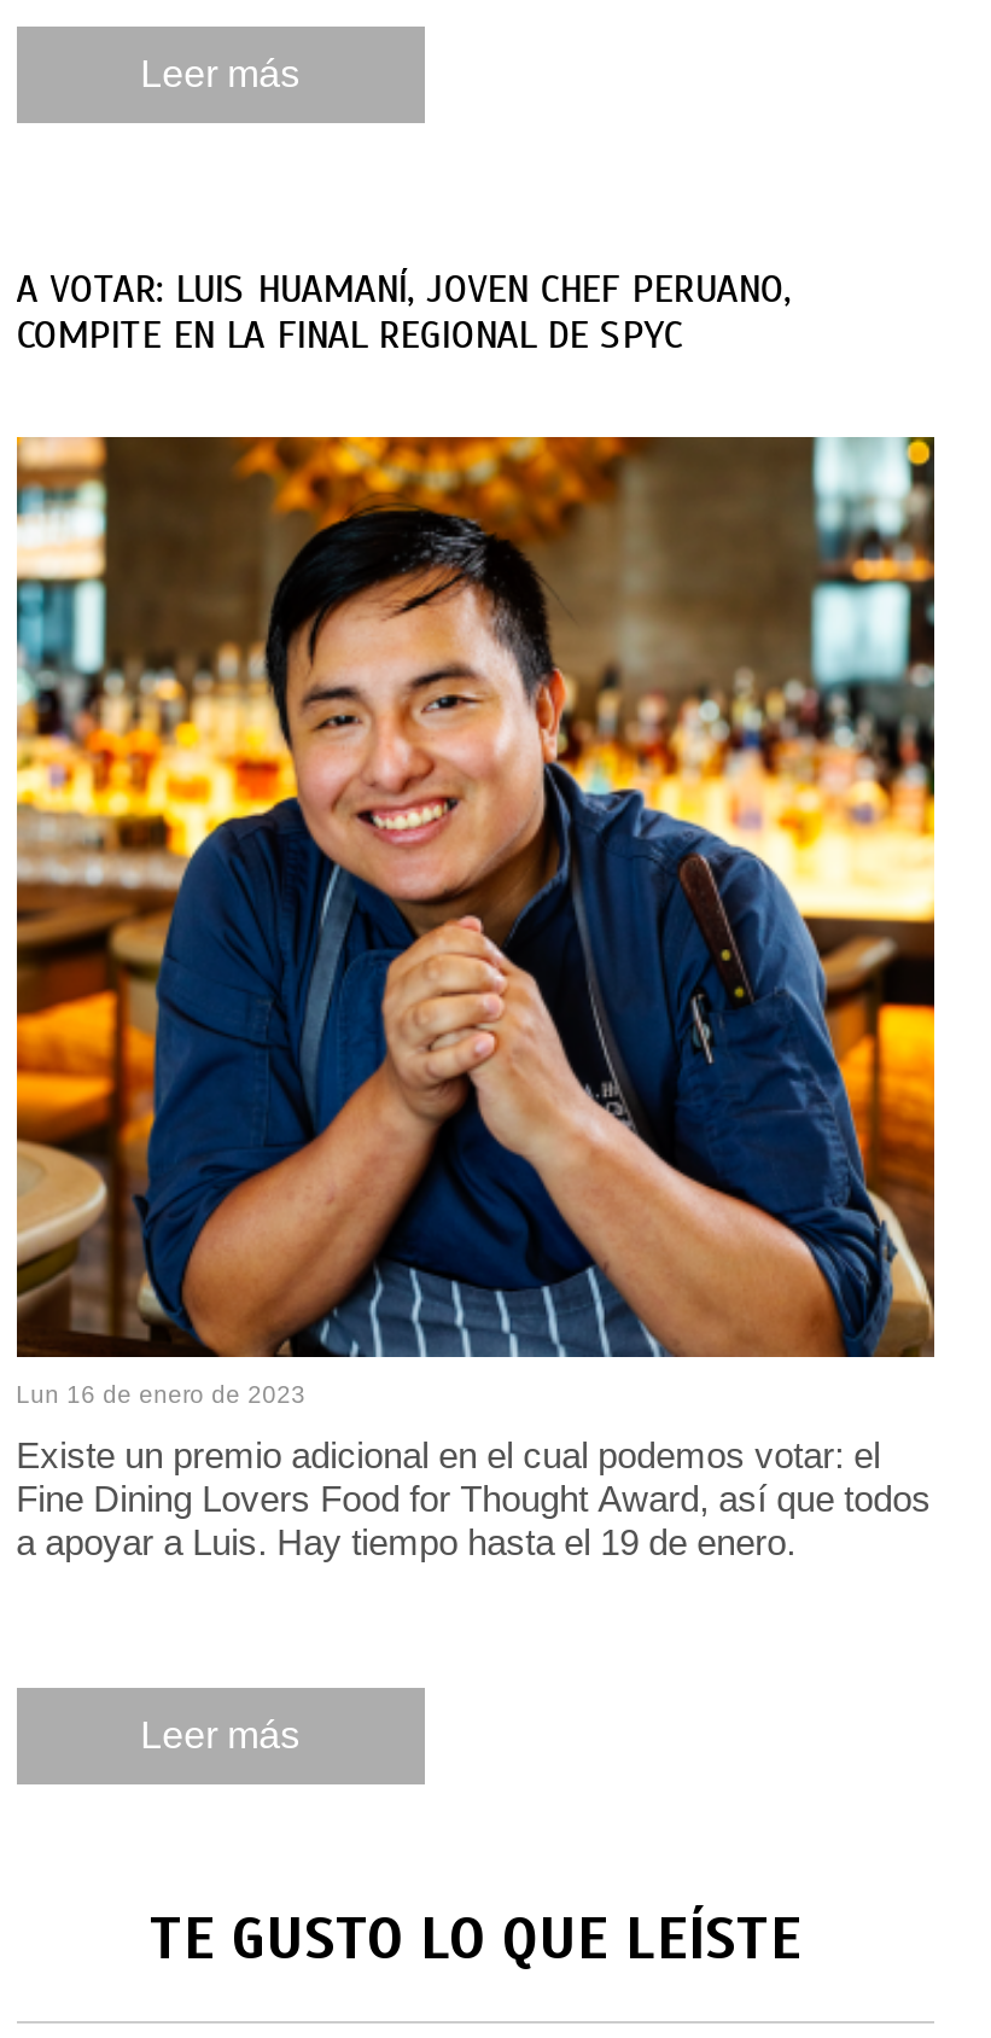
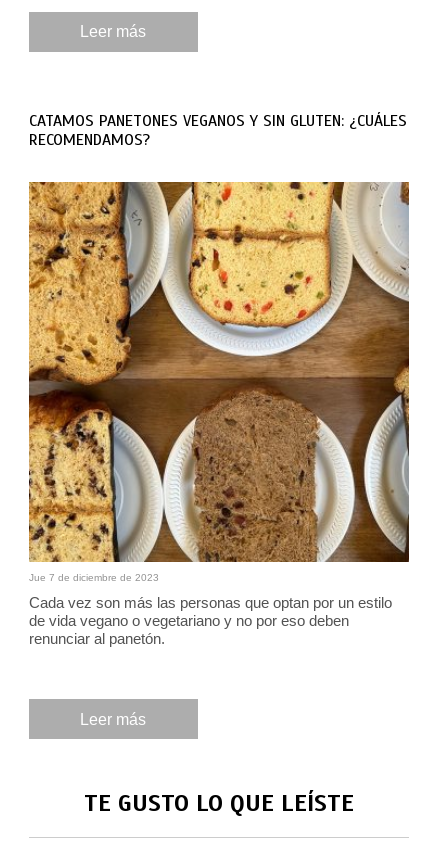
[16,265,791,359] A VOTAR: LUIS HUAMANÍ, JOVEN CHEF PERUANO, | COMPITE EN LA FINAL REGIONAL DE SPYC -> [29,111,407,150] CATAMOS PANETONES VEGANOS Y SIN GLUTEN: ¿CUÁLES | RECOMENDAMOS?
[14,435,937,1407] [image] | Lun 16 de enero de 2023 -> [28,181,410,583] [image] | Jue 7 de diciembre de 2023
[16,1433,931,1561] Existe un premio adicional en el cual podemos votar: el | Fine Dining Lovers Food for Thought Award, así que todos | a apoyar a Luis. Hay tiempo hasta el 19 de enero. -> [29,594,392,647] Cada vez son más las personas que optan por un estilo | de vida vegano o vegetariano y no por eso deben | renunciar al panetón.

